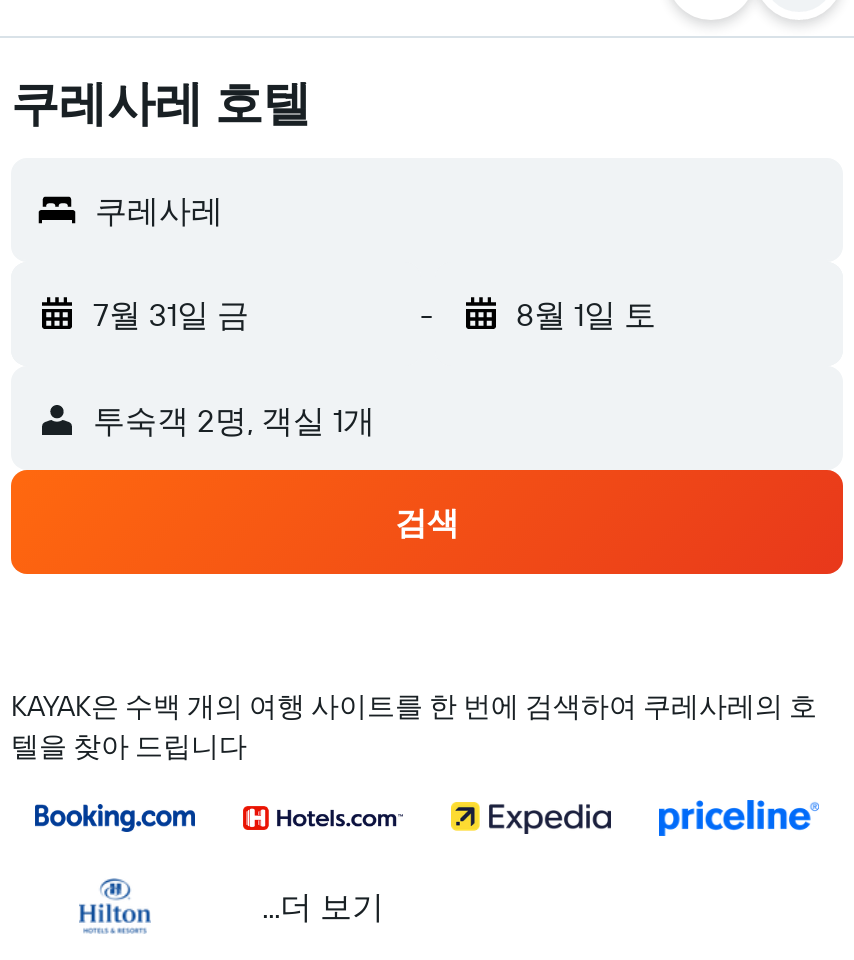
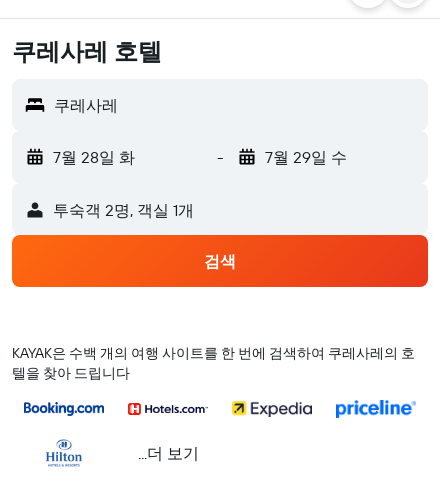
[93,294,249,334] 7월 31일 금 -> [53,147,135,167] 7월 28일 화
[516,294,656,334] 8월 1일 토 -> [264,147,346,167] 7월 29일 수

